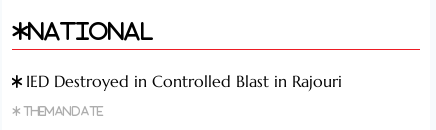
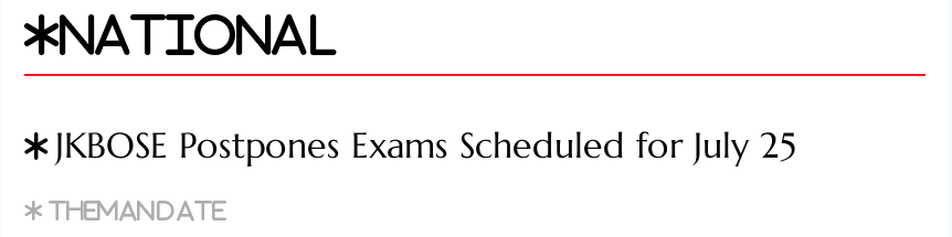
[26,71,342,91] IED Destroyed in Controlled Blast in Rajouri -> [55,123,795,167] JKBOSE Postpones Exams Scheduled for July 25

